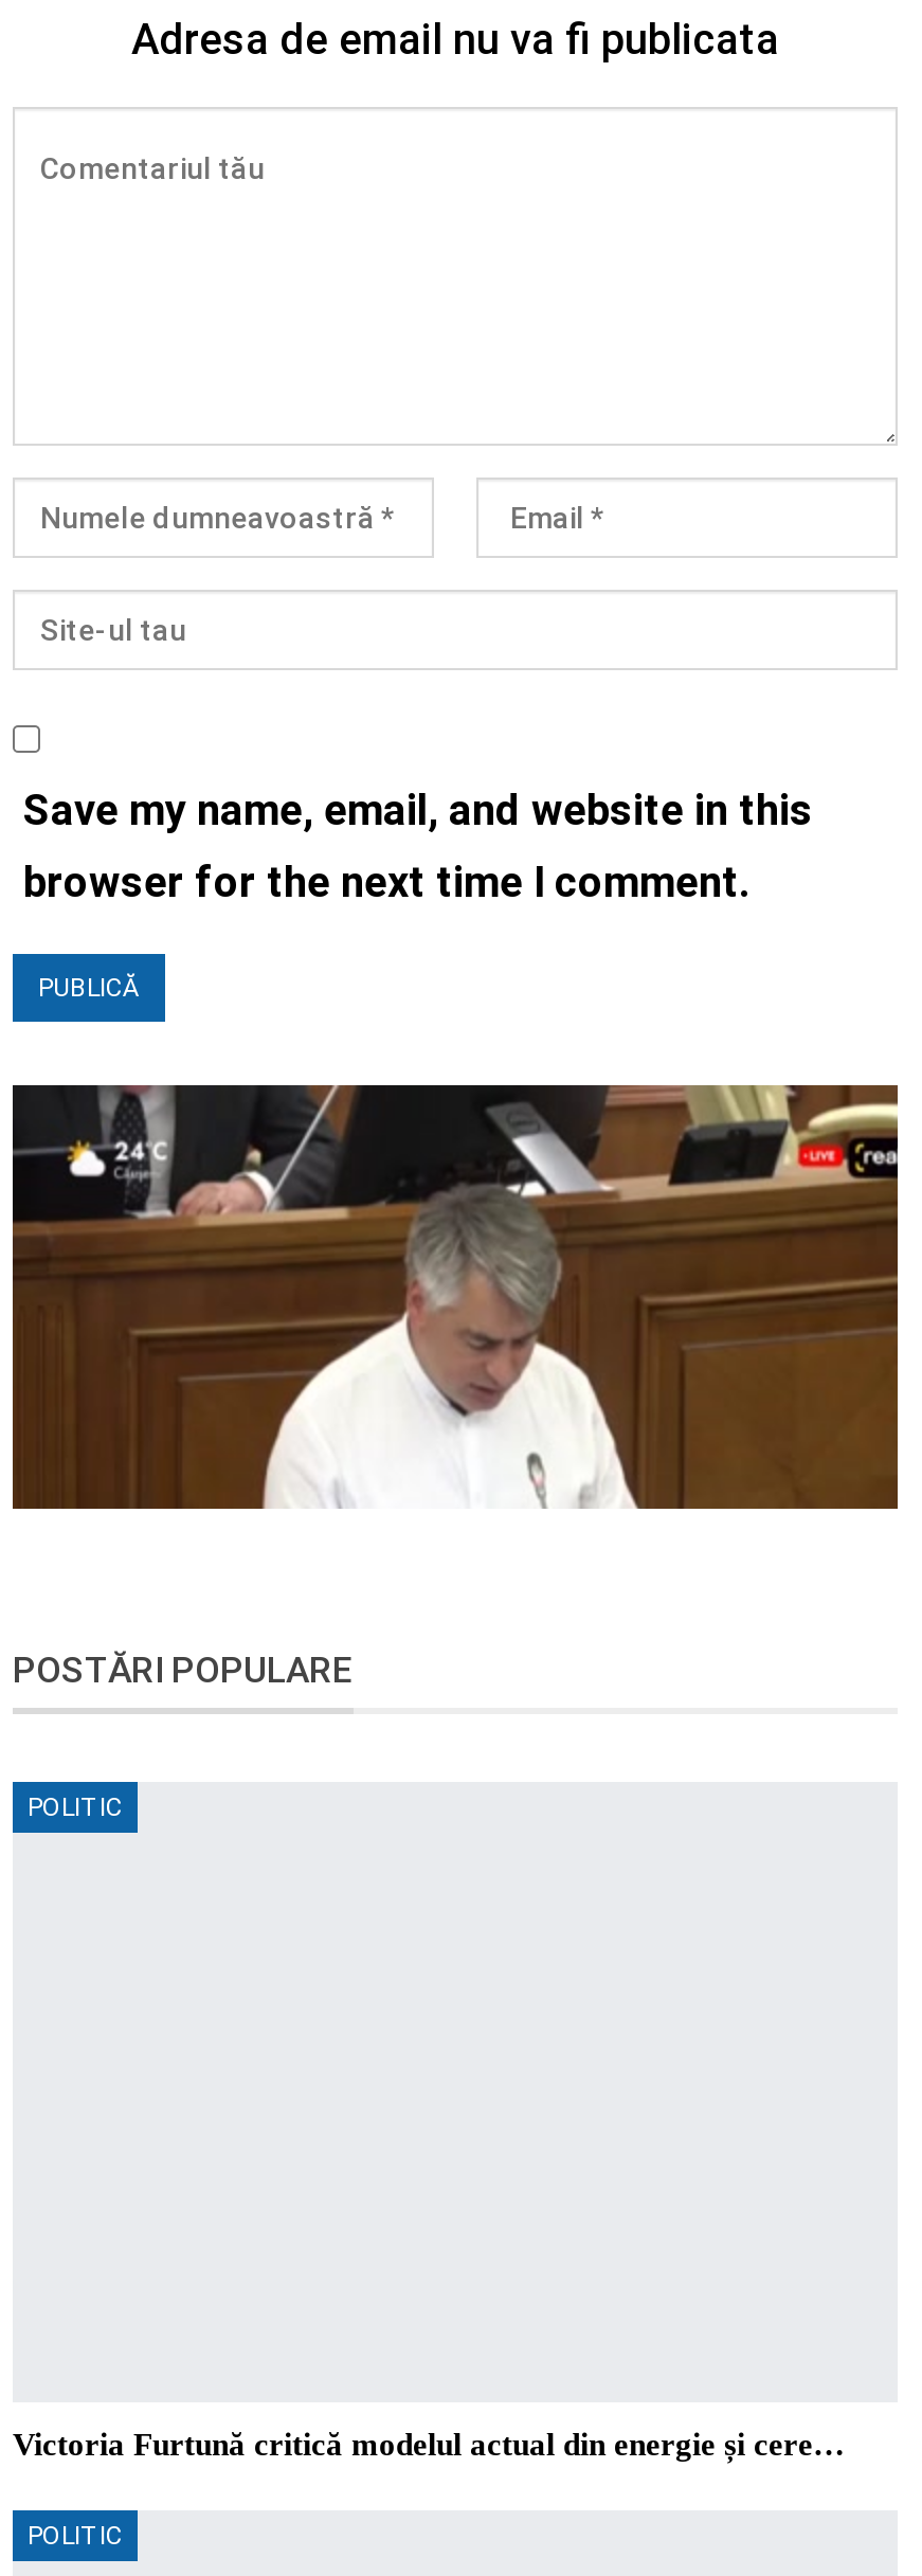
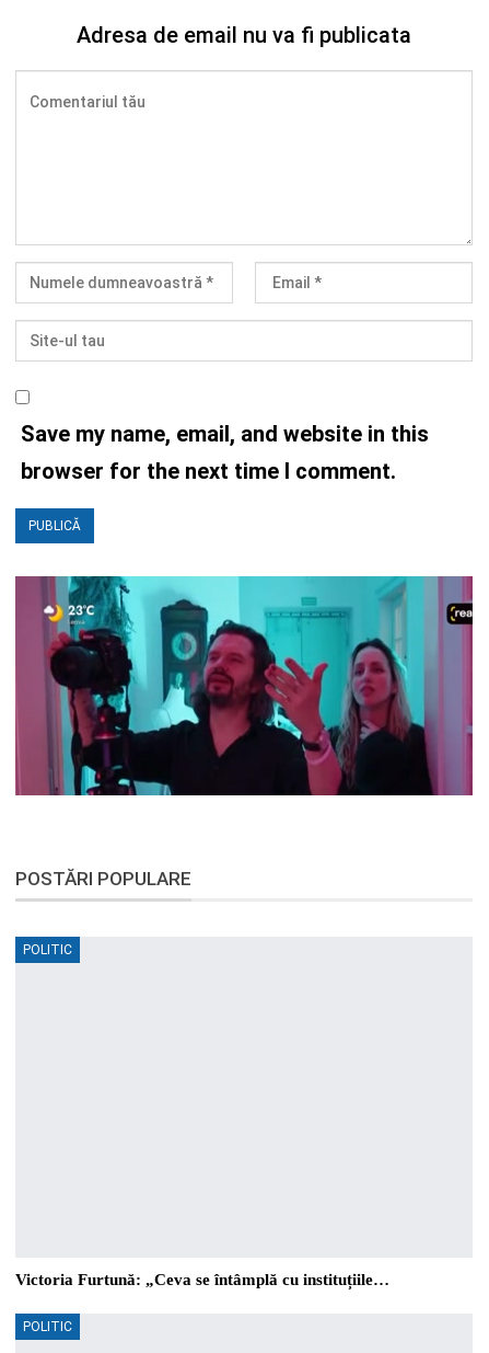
[11,1083,900,1511] [image] -> [14,575,474,796] [image]
[13,2427,845,2461] Victoria Furtună critică modelul actual din energie și cere… -> [15,1271,389,1288] Victoria Furtună: „Ceva se întâmplă cu instituțiile…

